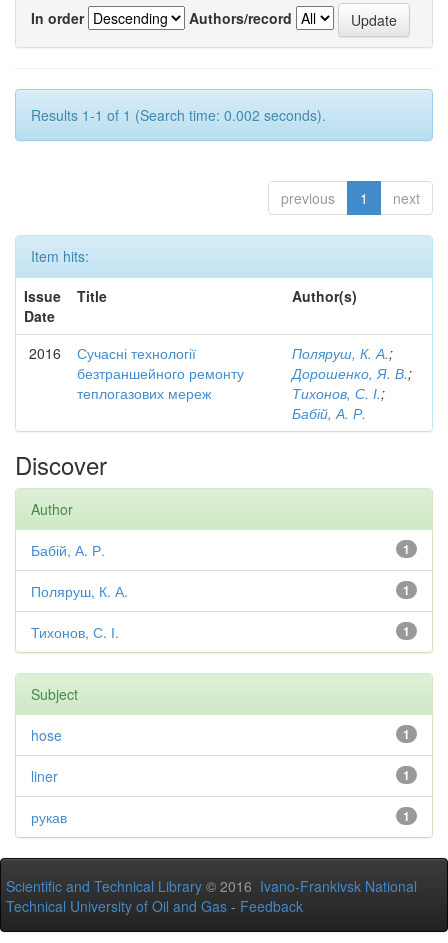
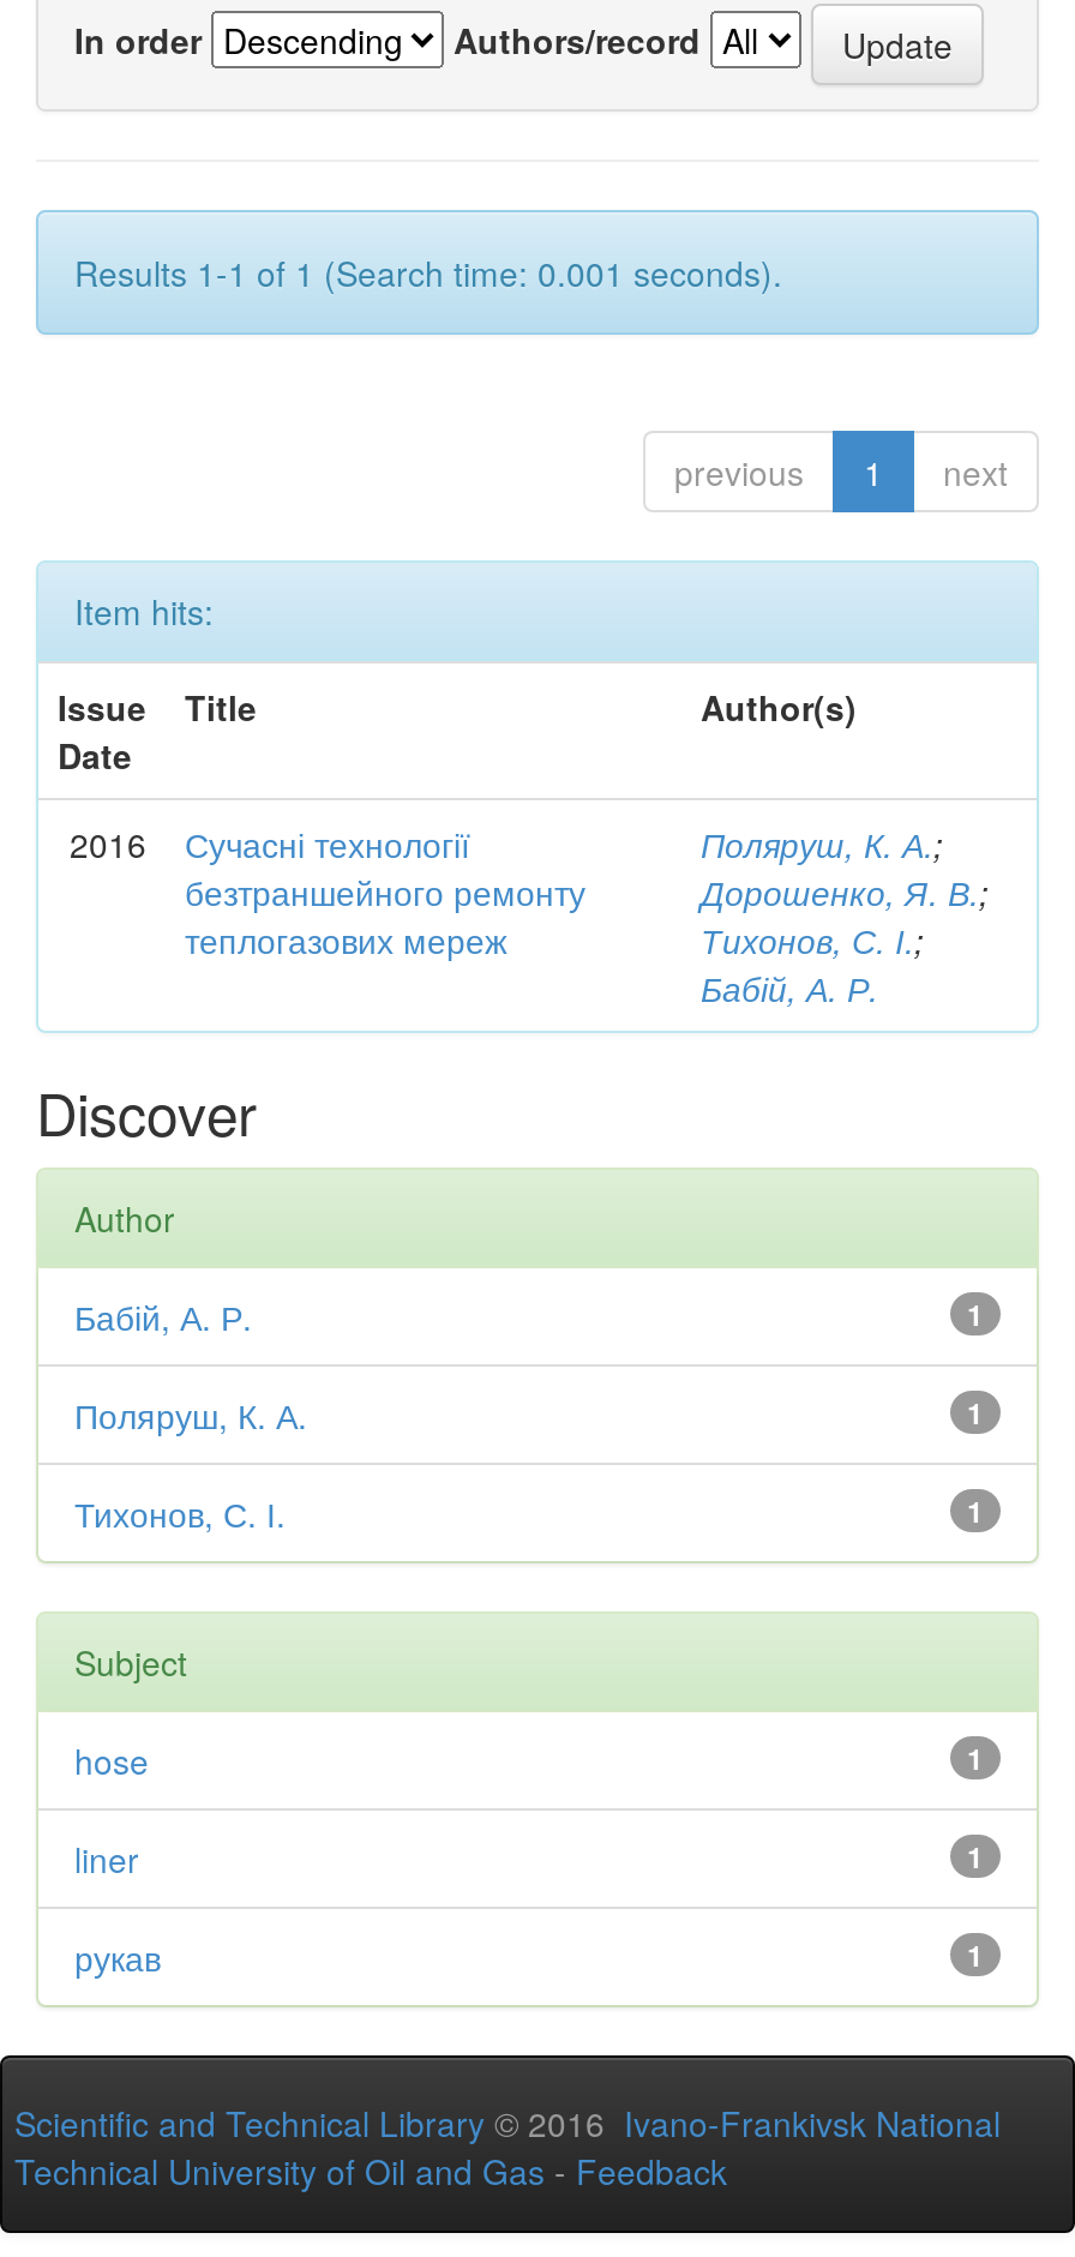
[31,105,326,125] Results 1-1 of 1 (Search time: 0.002 seconds). -> [74,248,782,296] Results 1-1 of 1 (Search time: 0.001 seconds).

